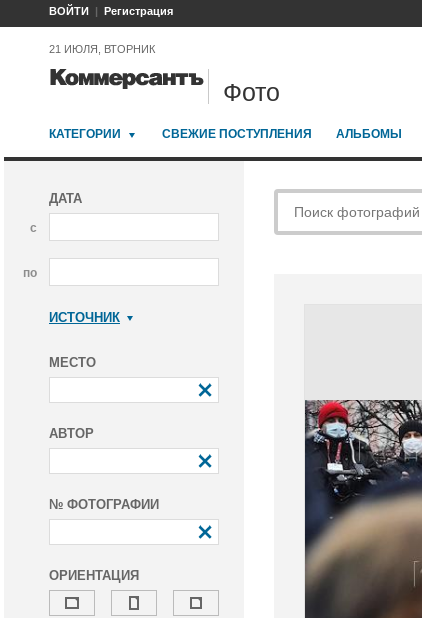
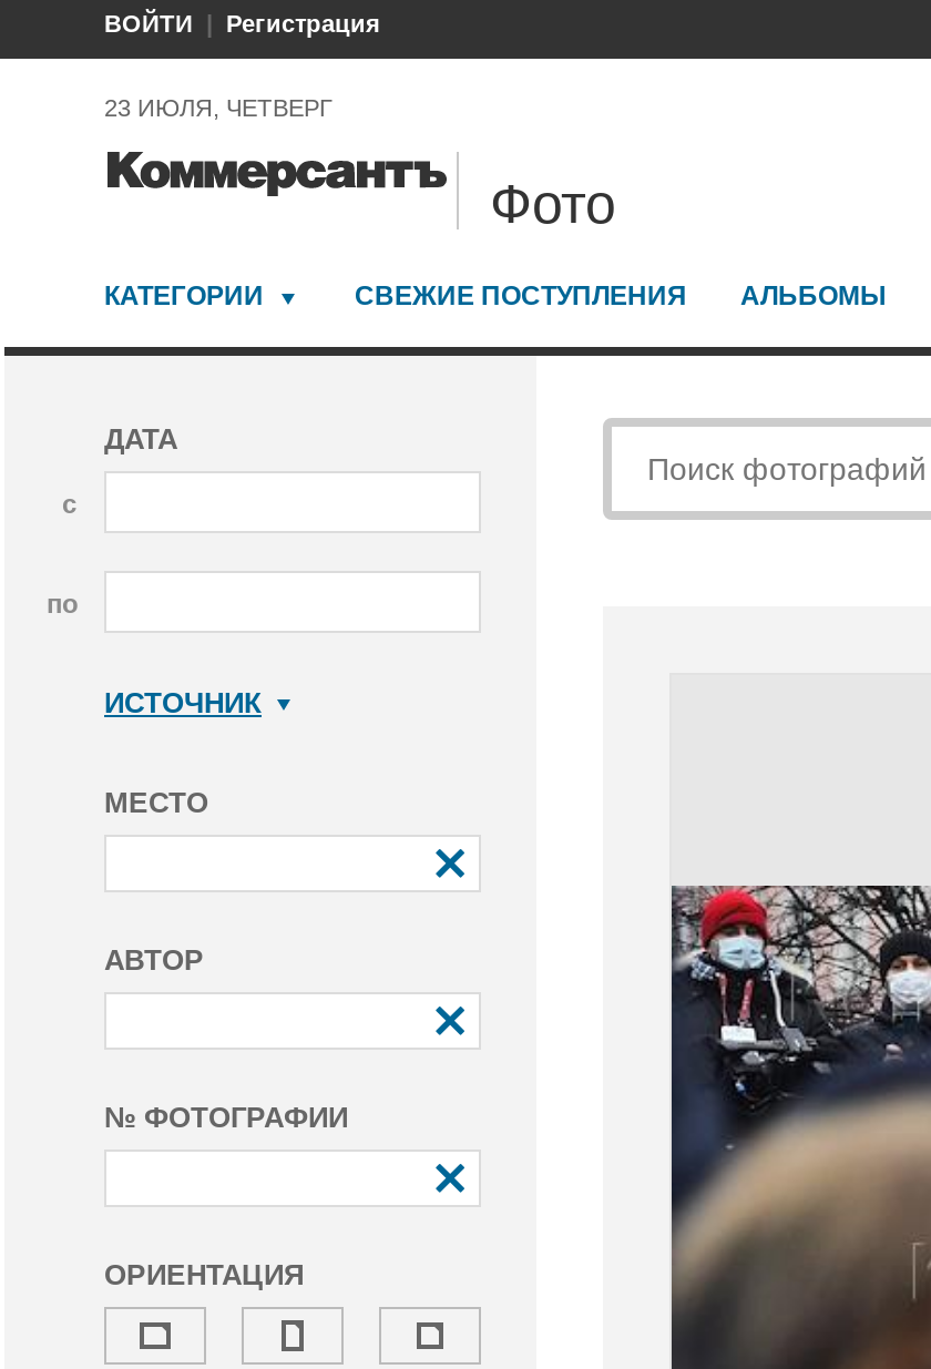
[49,43,155,55] 21 ИЮЛЯ, ВТОРНИК -> [104,94,332,121] 23 ИЮЛЯ, ЧЕТВЕРГ

